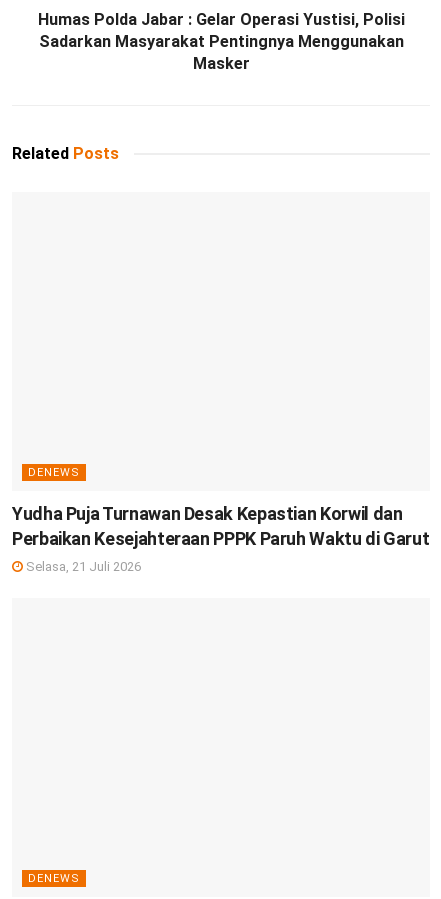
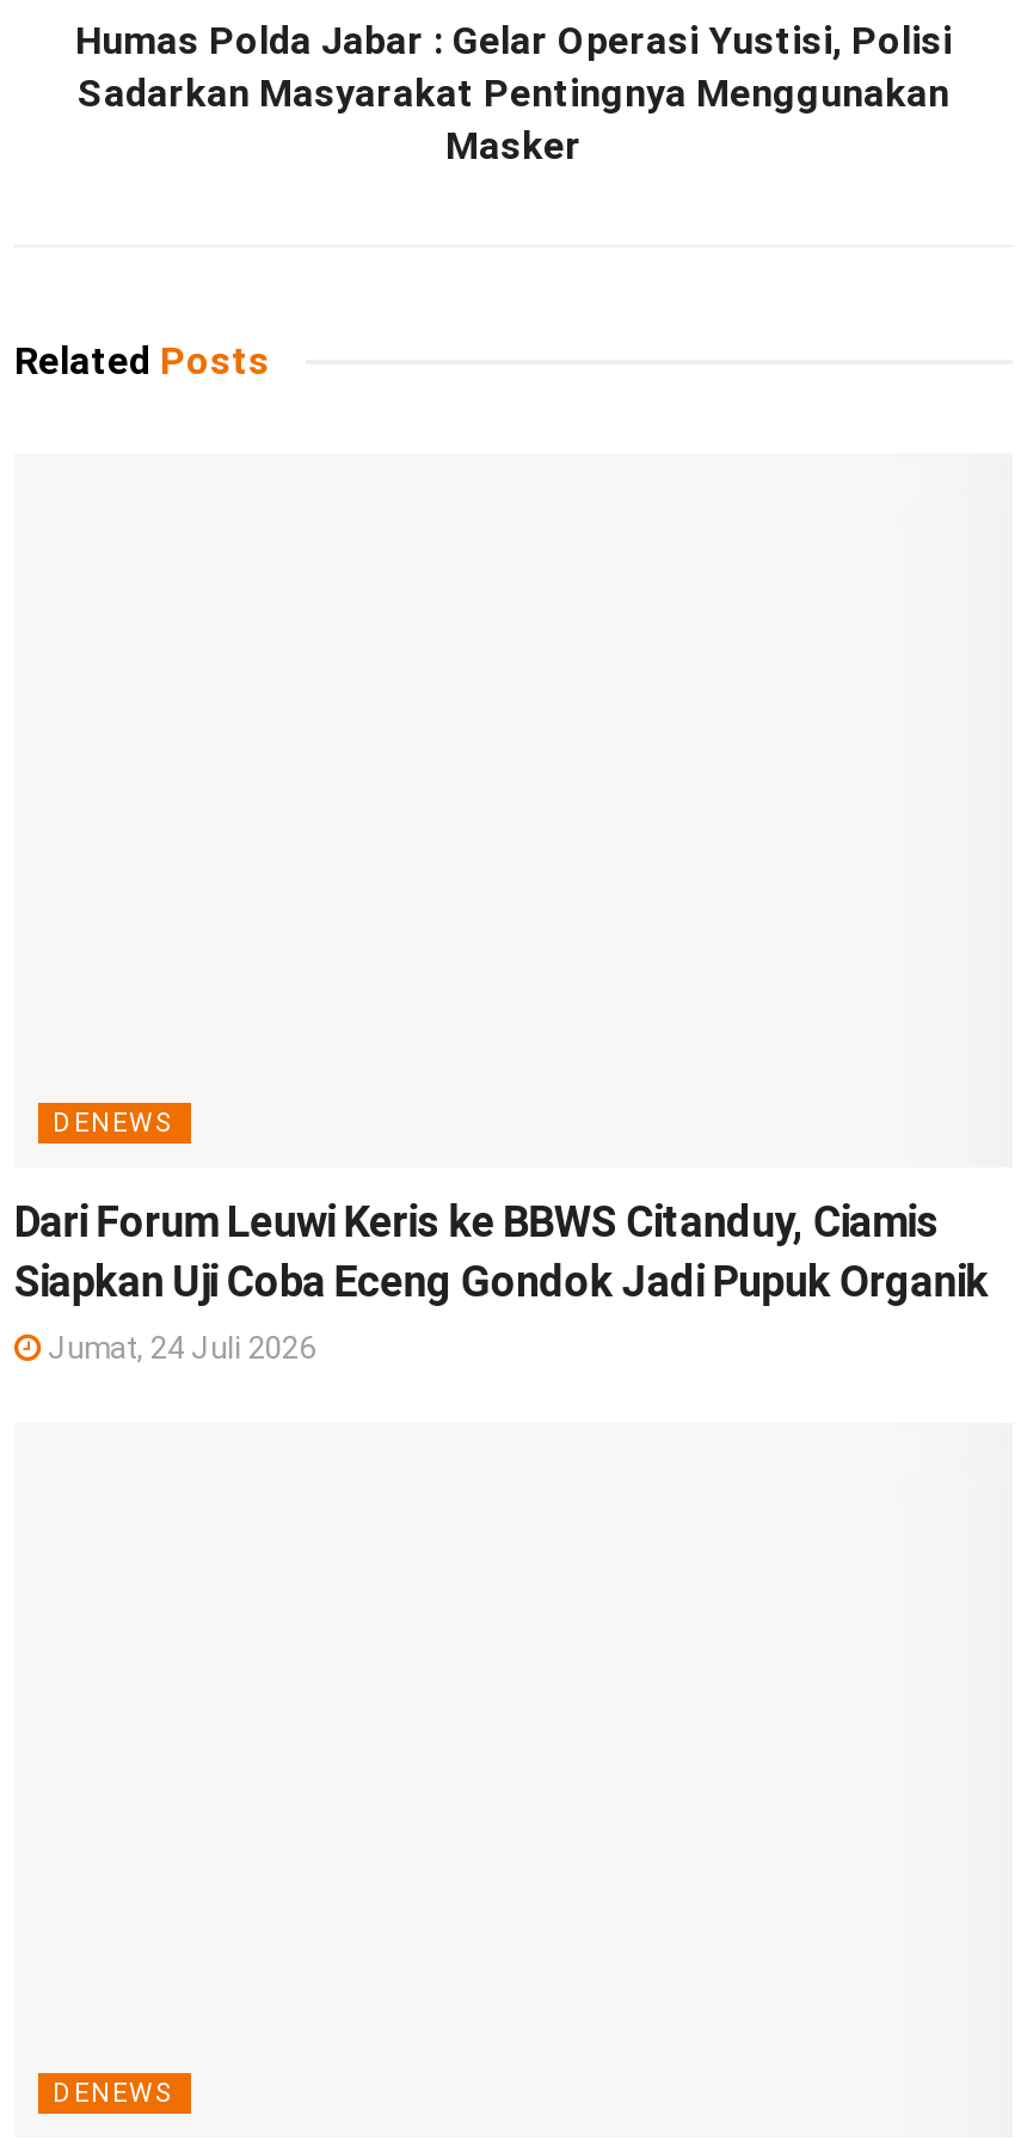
[12,503,429,549] Yudha Puja Turnawan Desak Kepastian Korwil dan | Perbaikan Kesejahteraan PPPK Paruh Waktu di Garut -> [14,1196,988,1306] Dari Forum Leuwi Keris ke BBWS Citanduy, Ciamis | Siapkan Uji Coba Eceng Gondok Jadi Pupuk Organik
[23,559,141,574] Selasa, 21 Juli 2026 -> [41,1329,315,1365] Jumat, 24 Juli 2026

